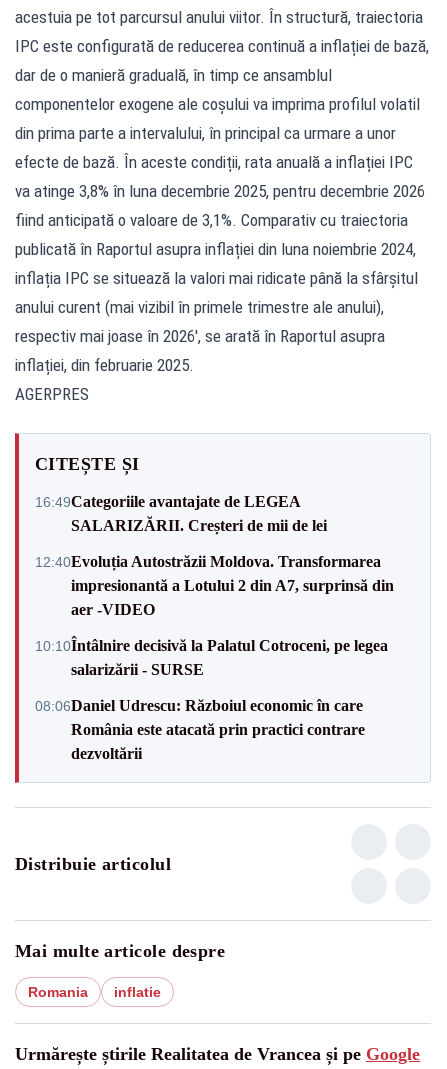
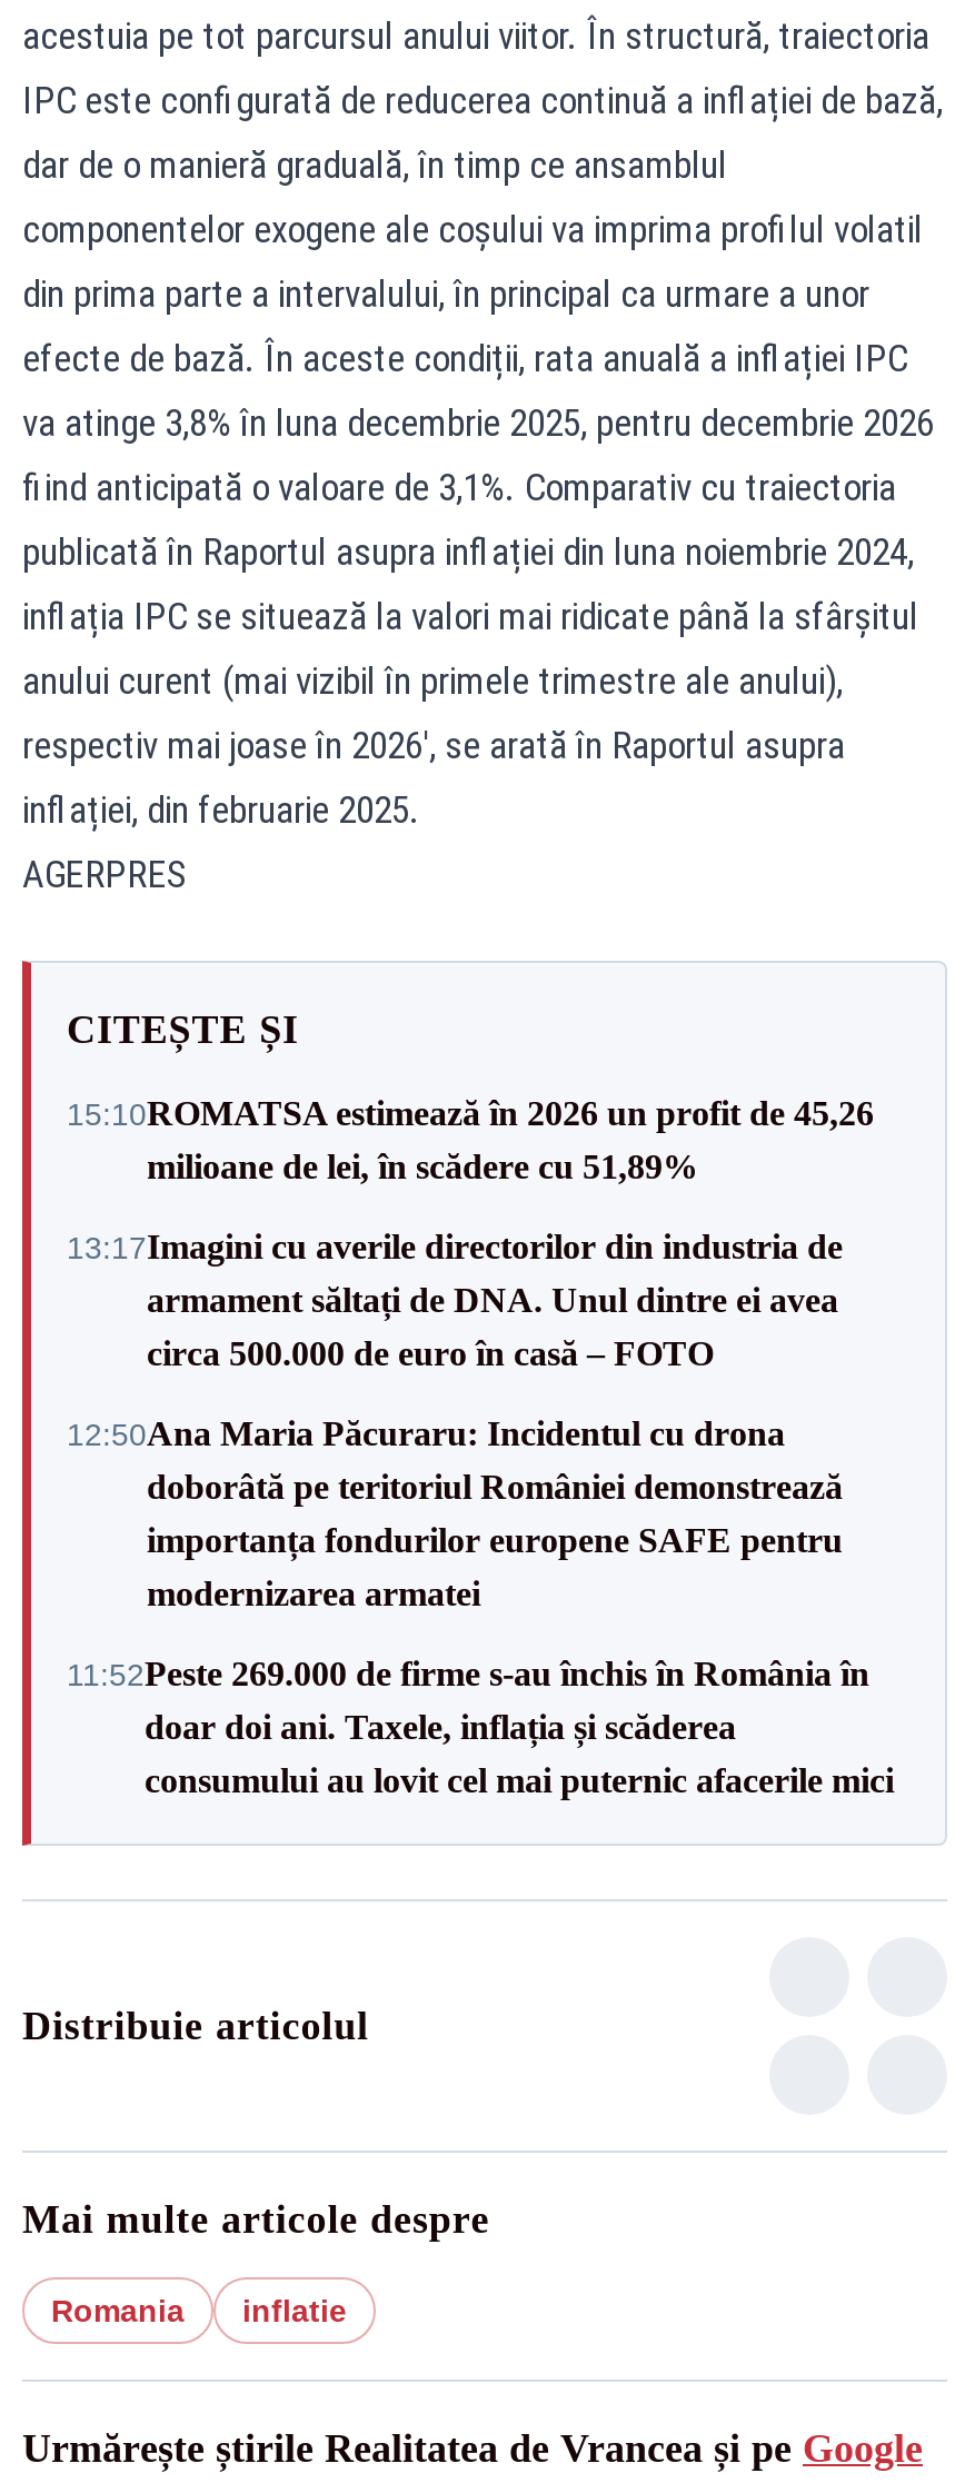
[35,492,327,533] 16:49Categoriile avantajate de LEGEA | SALARIZĂRII. Creșteri de mii de lei -> [67,1094,874,1185] 15:10ROMATSA estimează în 2026 un profit de 45,26 | milioane de lei, în scădere cu 51,89%
[35,552,394,617] 12:40Evoluția Autostrăzii Moldova. Transformarea | impresionantă a Lotului 2 din A7, surprinsă din | aer -VIDEO -> [67,1228,843,1372] 13:17Imagini cu averile directorilor din industria de | armament săltați de DNA. Unul dintre ei avea | circa 500.000 de euro în casă – FOTO
[35,636,388,677] 10:10Întâlnire decisivă la Palatul Cotroceni, pe legea | salarizării - SURSE -> [67,1414,843,1612] 12:50Ana Maria Păcuraru: Incidentul cu drona | doborâtă pe teritoriul României demonstrează | importanța fondurilor europene SAFE pentru | modernizarea armatei
[35,696,365,761] 08:06Daniel Udrescu: Războiul economic în care | România este atacată prin practici contrare | dezvoltării -> [67,1655,894,1799] 11:52Peste 269.000 de firme s-au închis în România în | doar doi ani. Taxele, inflația și scăderea | consumului au lovit cel mai puternic afacerile mici

